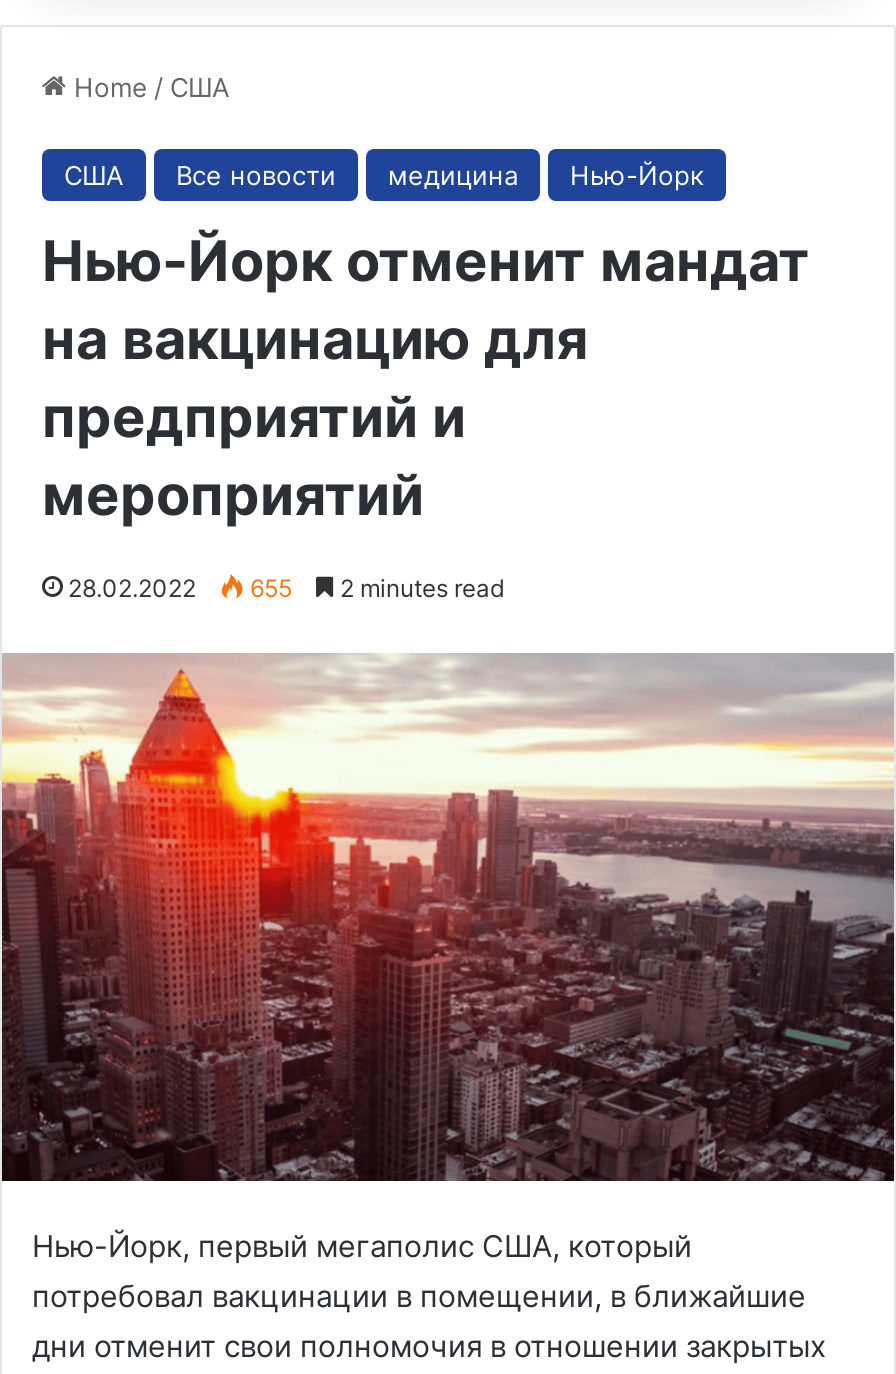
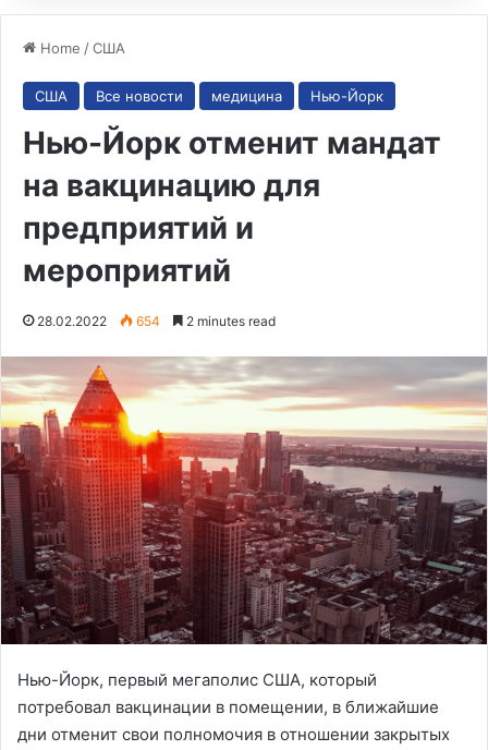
[68,573,504,603] 28.02.2022 655 2 minutes read -> [37,313,276,329] 28.02.2022 654 2 minutes read

